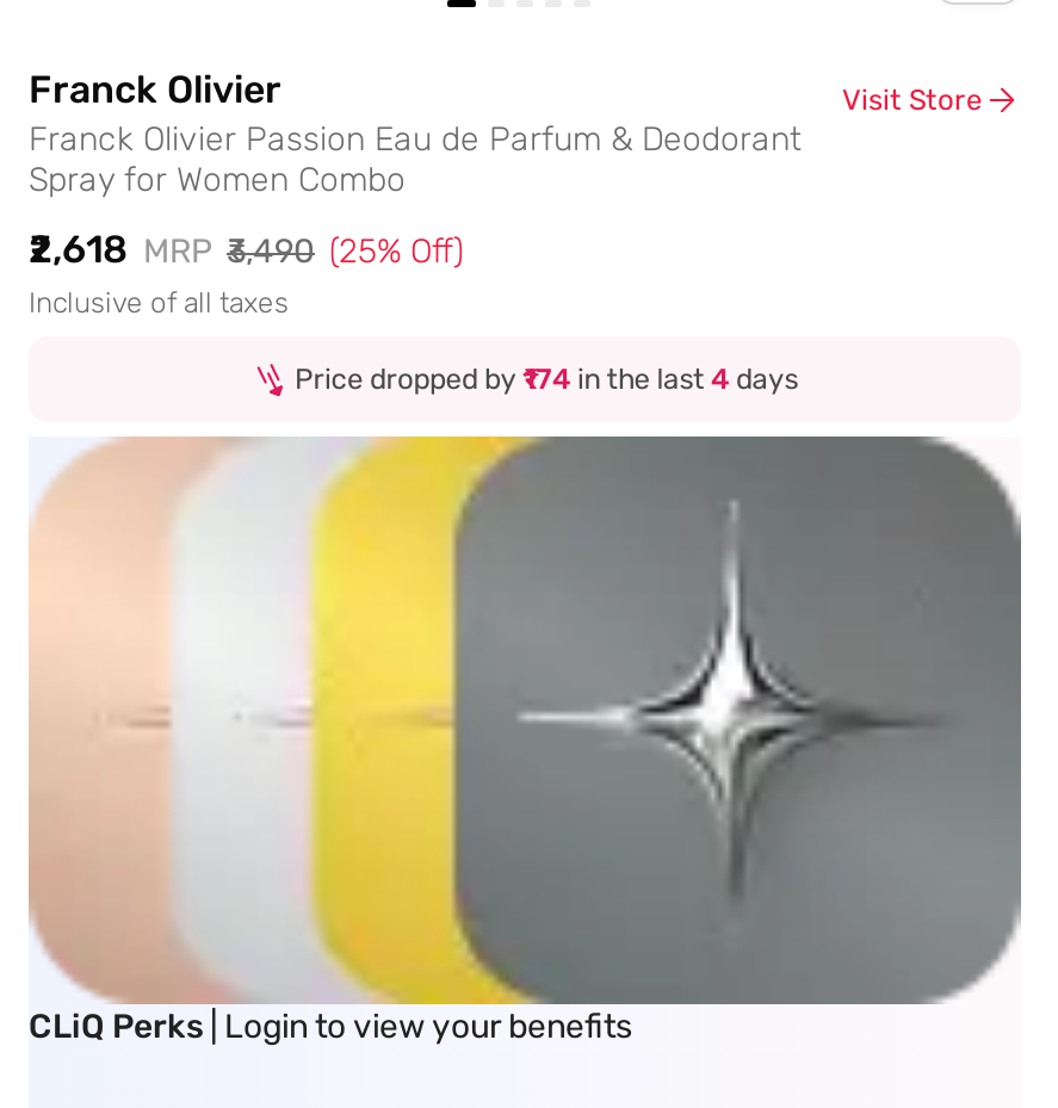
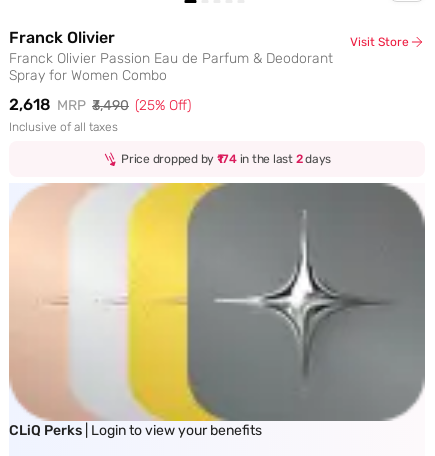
[295,363,798,396] Price dropped by ₹174 in the last 4 days -> [121,152,331,166] Price dropped by ₹174 in the last 2 days

